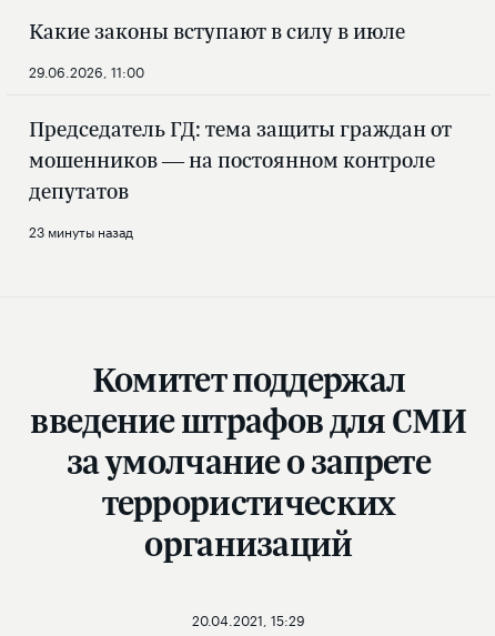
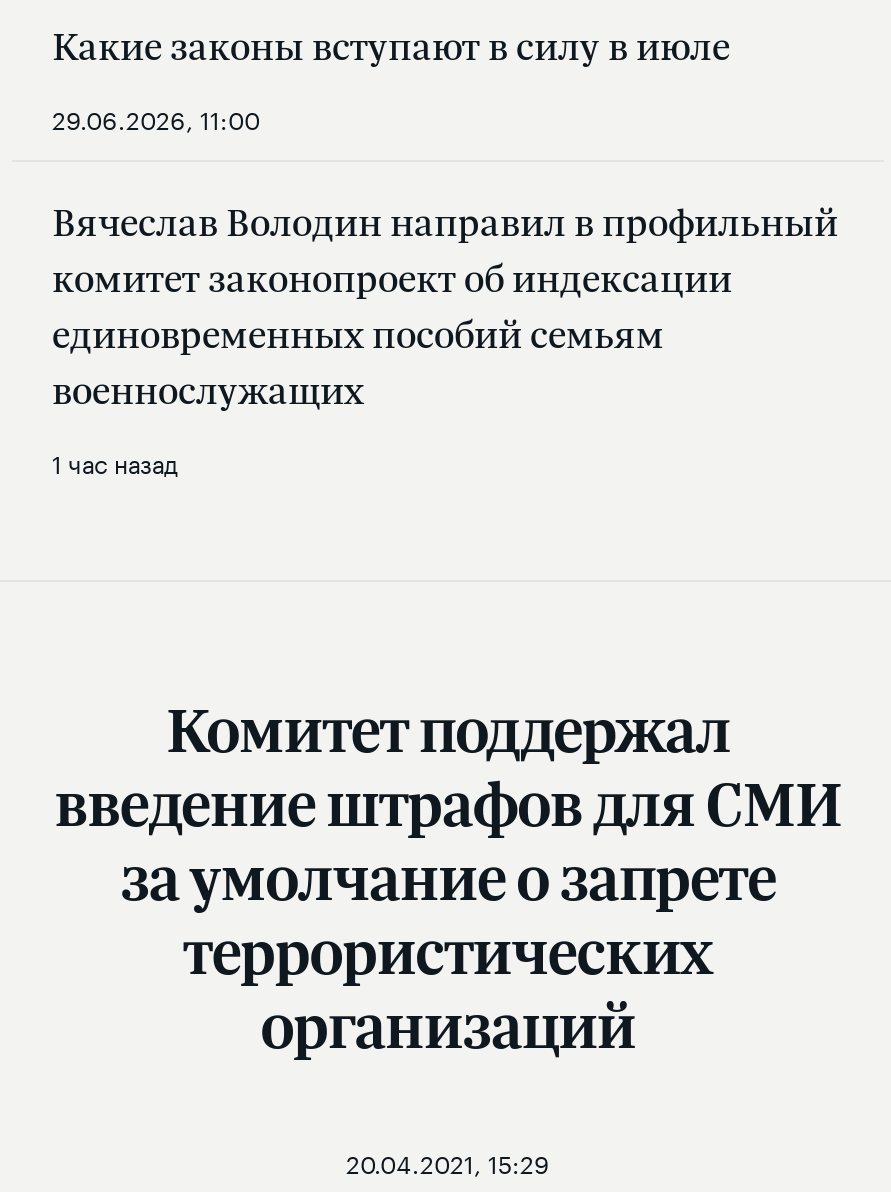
[29,115,452,206] Председатель ГД: тема защиты граждан от | мошенников — на постоянном контроле | депутатов -> [52,197,838,417] Вячеслав Володин направил в профильный | комитет законопроект об индексации | единовременных пособий семьям | военнослужащих
[29,220,133,241] 23 минуты назад -> [52,443,178,481] 1 час назад

